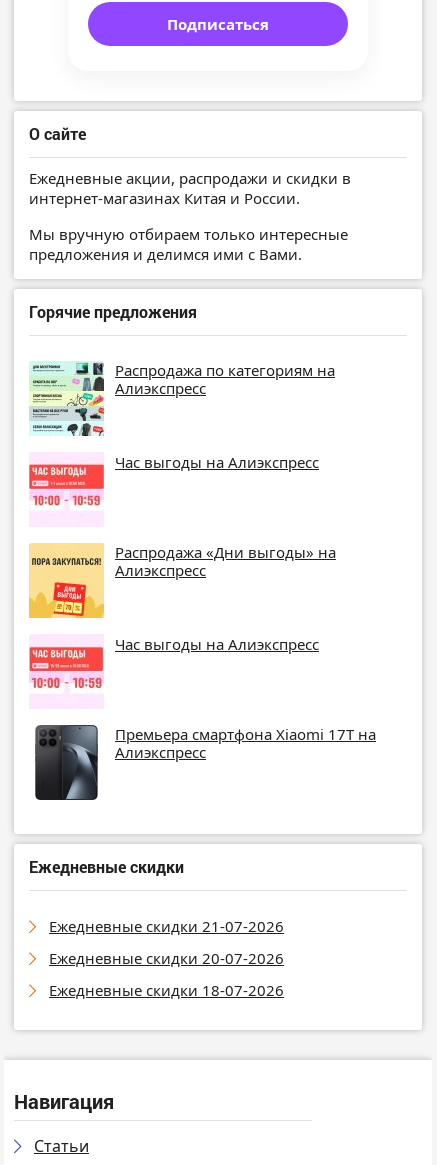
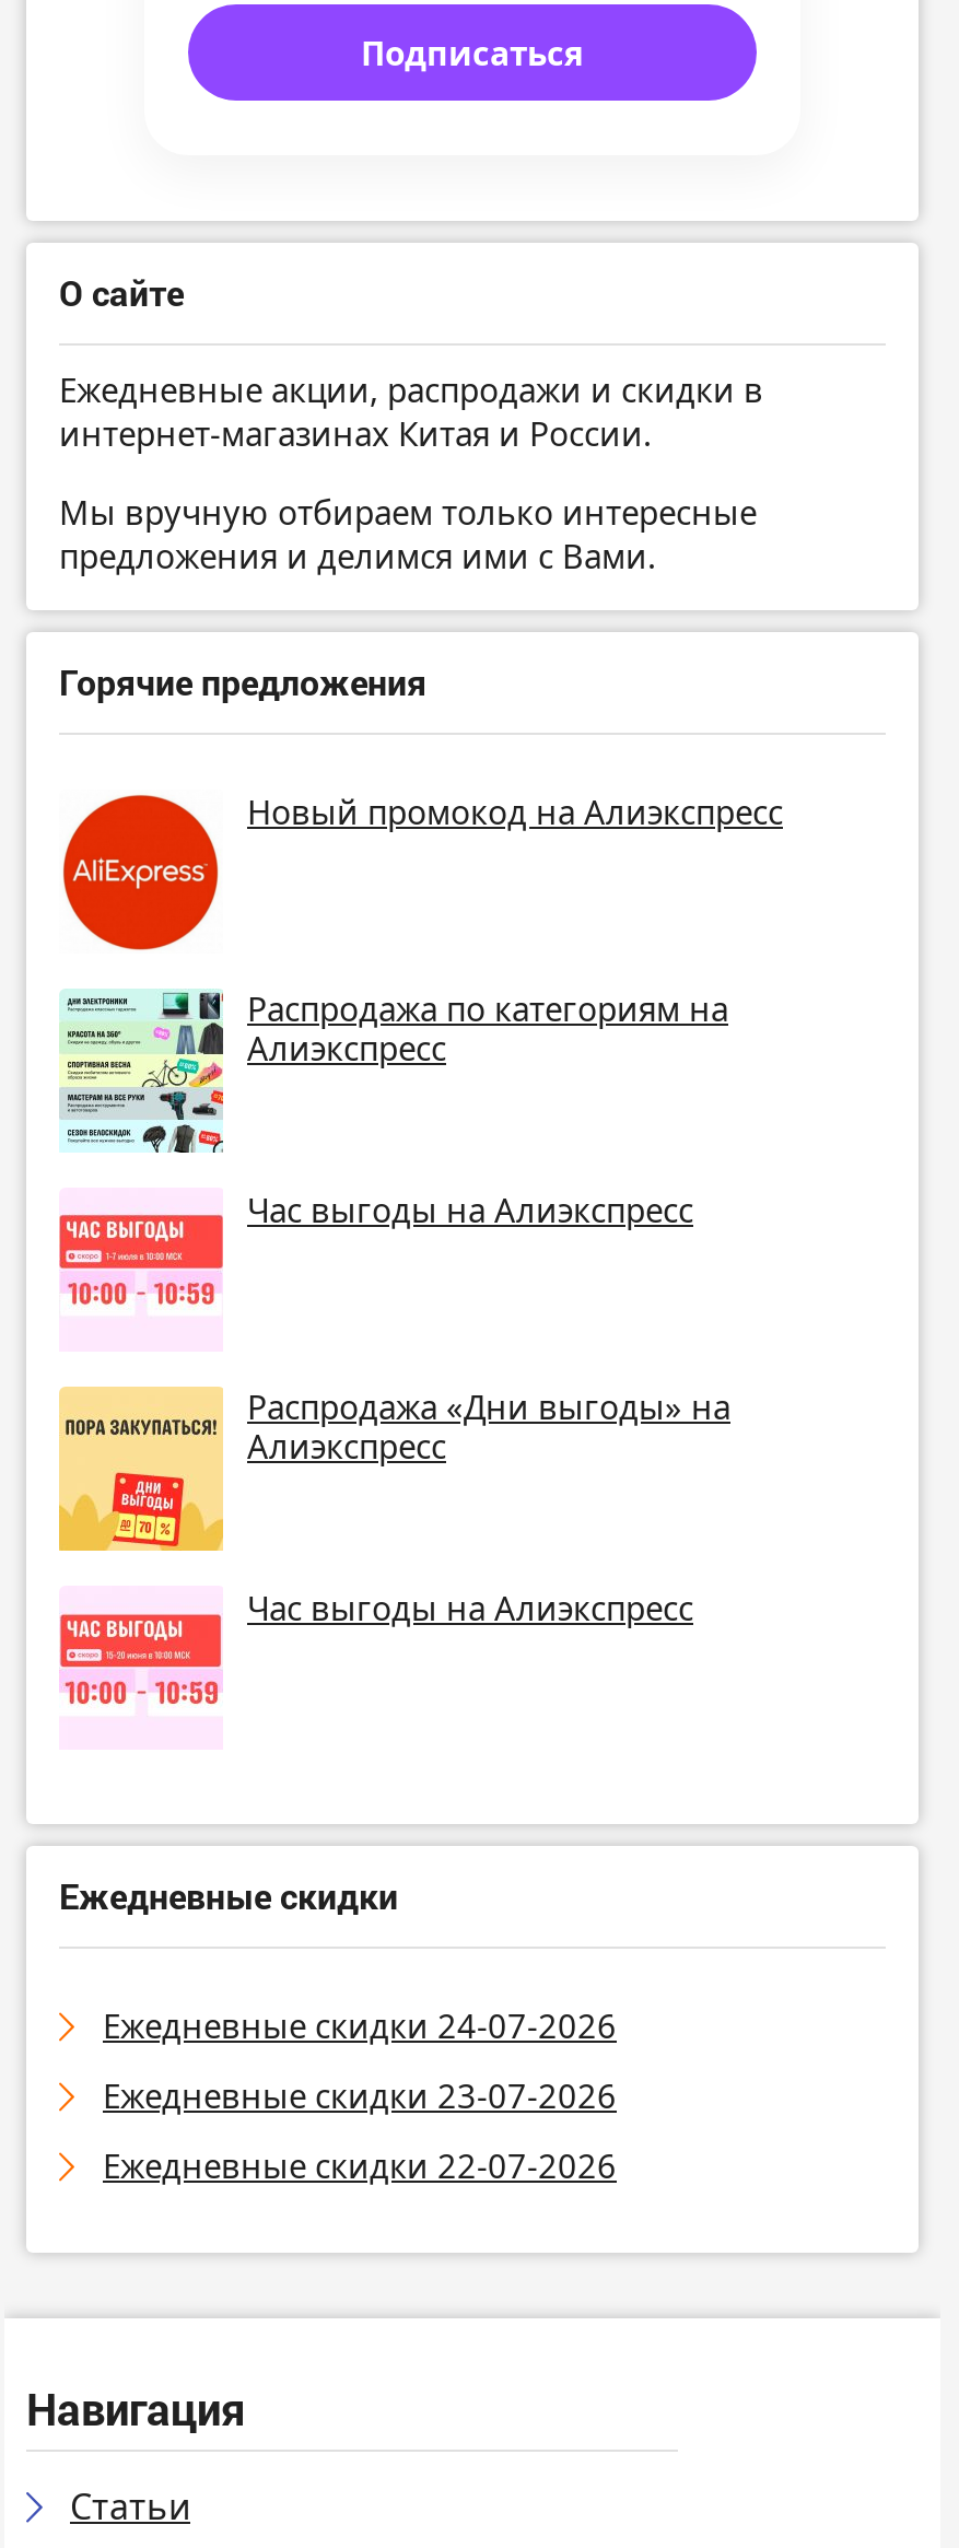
none -> [61,790,783,954] [image] | Новый промокод на Алиэкспресс
moved [29,360,336,654] -> [59,986,730,1630]: [image] | Распродажа по категориям на | Алиэкспресс | Час выгоды на Алиэкспресс | Распродажа «Дни выгоды» на | Алиэкспресс | Час выгоды на Алиэкспресс
moved [28,645,105,694] -> [57,1610,225,1717]: [image]
[29,724,376,801] [image] | Премьера смартфона Xiaomi 17T на | Алиэкспресс -> none
[49,916,284,936] Ежедневные скидки 21-07-2026 -> [103,2004,617,2047] Ежедневные скидки 24-07-2026
[49,948,284,968] Ежедневные скидки 20-07-2026 -> [103,2074,617,2117] Ежедневные скидки 23-07-2026
[49,980,284,1000] Ежедневные скидки 18-07-2026 -> [103,2144,617,2187] Ежедневные скидки 22-07-2026

